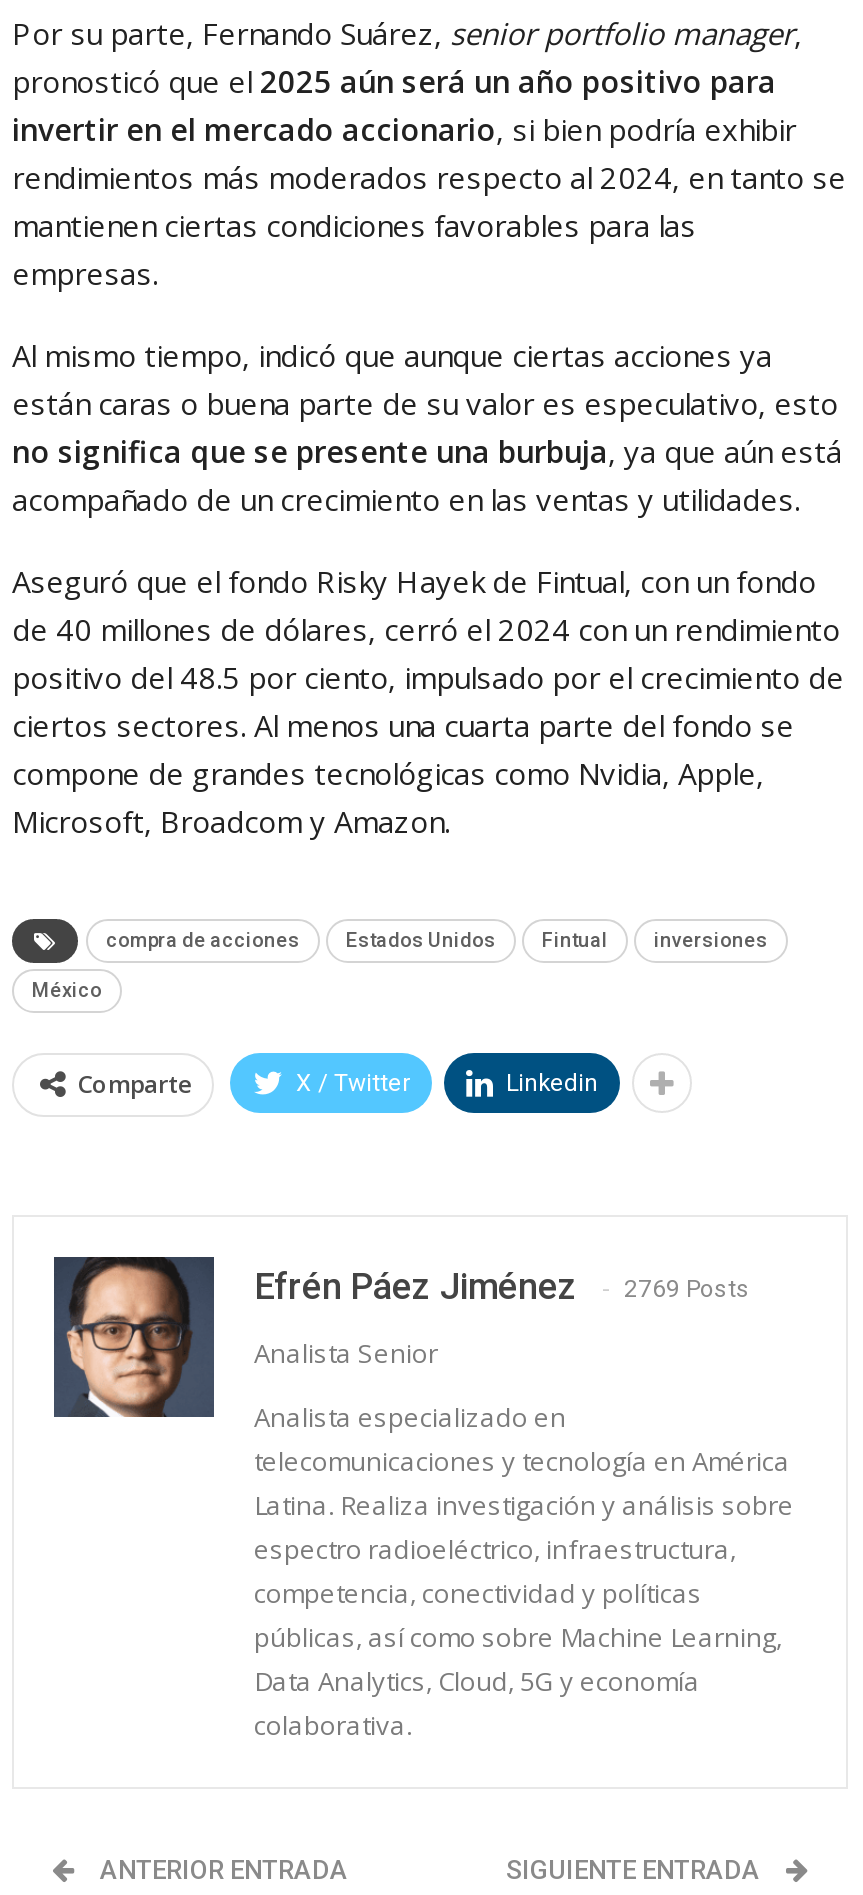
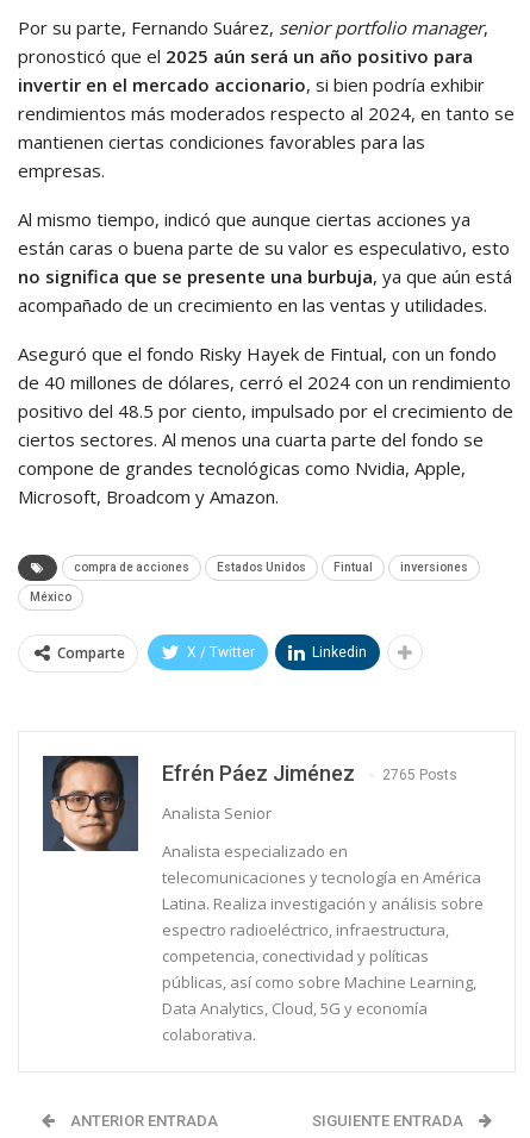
[254,1265,750,1307] Efrén Páez Jiménez 2769 Posts -> [162,761,457,786] Efrén Páez Jiménez 2765 Posts

